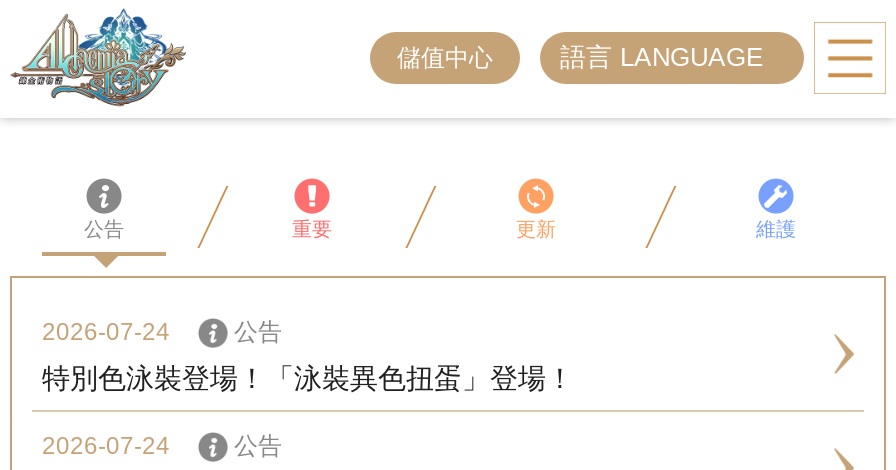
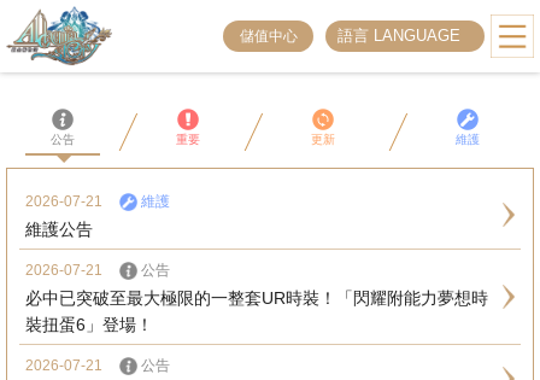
[42,317,170,345] 2026-07-24 -> [25,193,170,278] 2026-07-21 | 維護 | 維護公告 | 2026-07-21
[42,362,574,394] 特別色泳裝登場！「泳裝異色扭蛋」登場！ -> [25,288,488,334] 必中已突破至最大極限的一整套UR時裝！「閃耀附能力夢想時 | 裝扭蛋6」登場！
[42,431,170,459] 2026-07-24 -> [25,357,102,373] 2026-07-21

